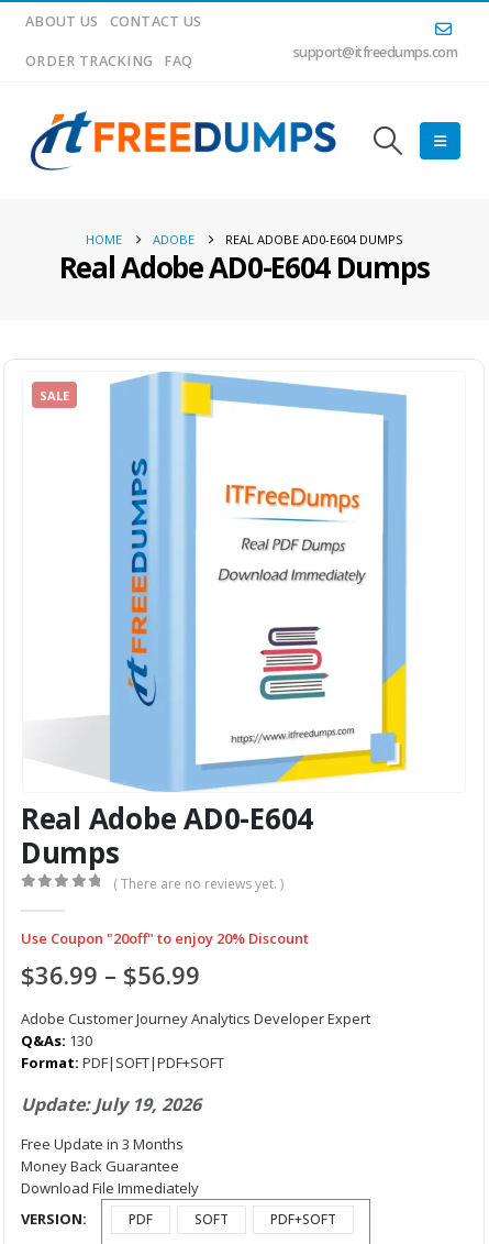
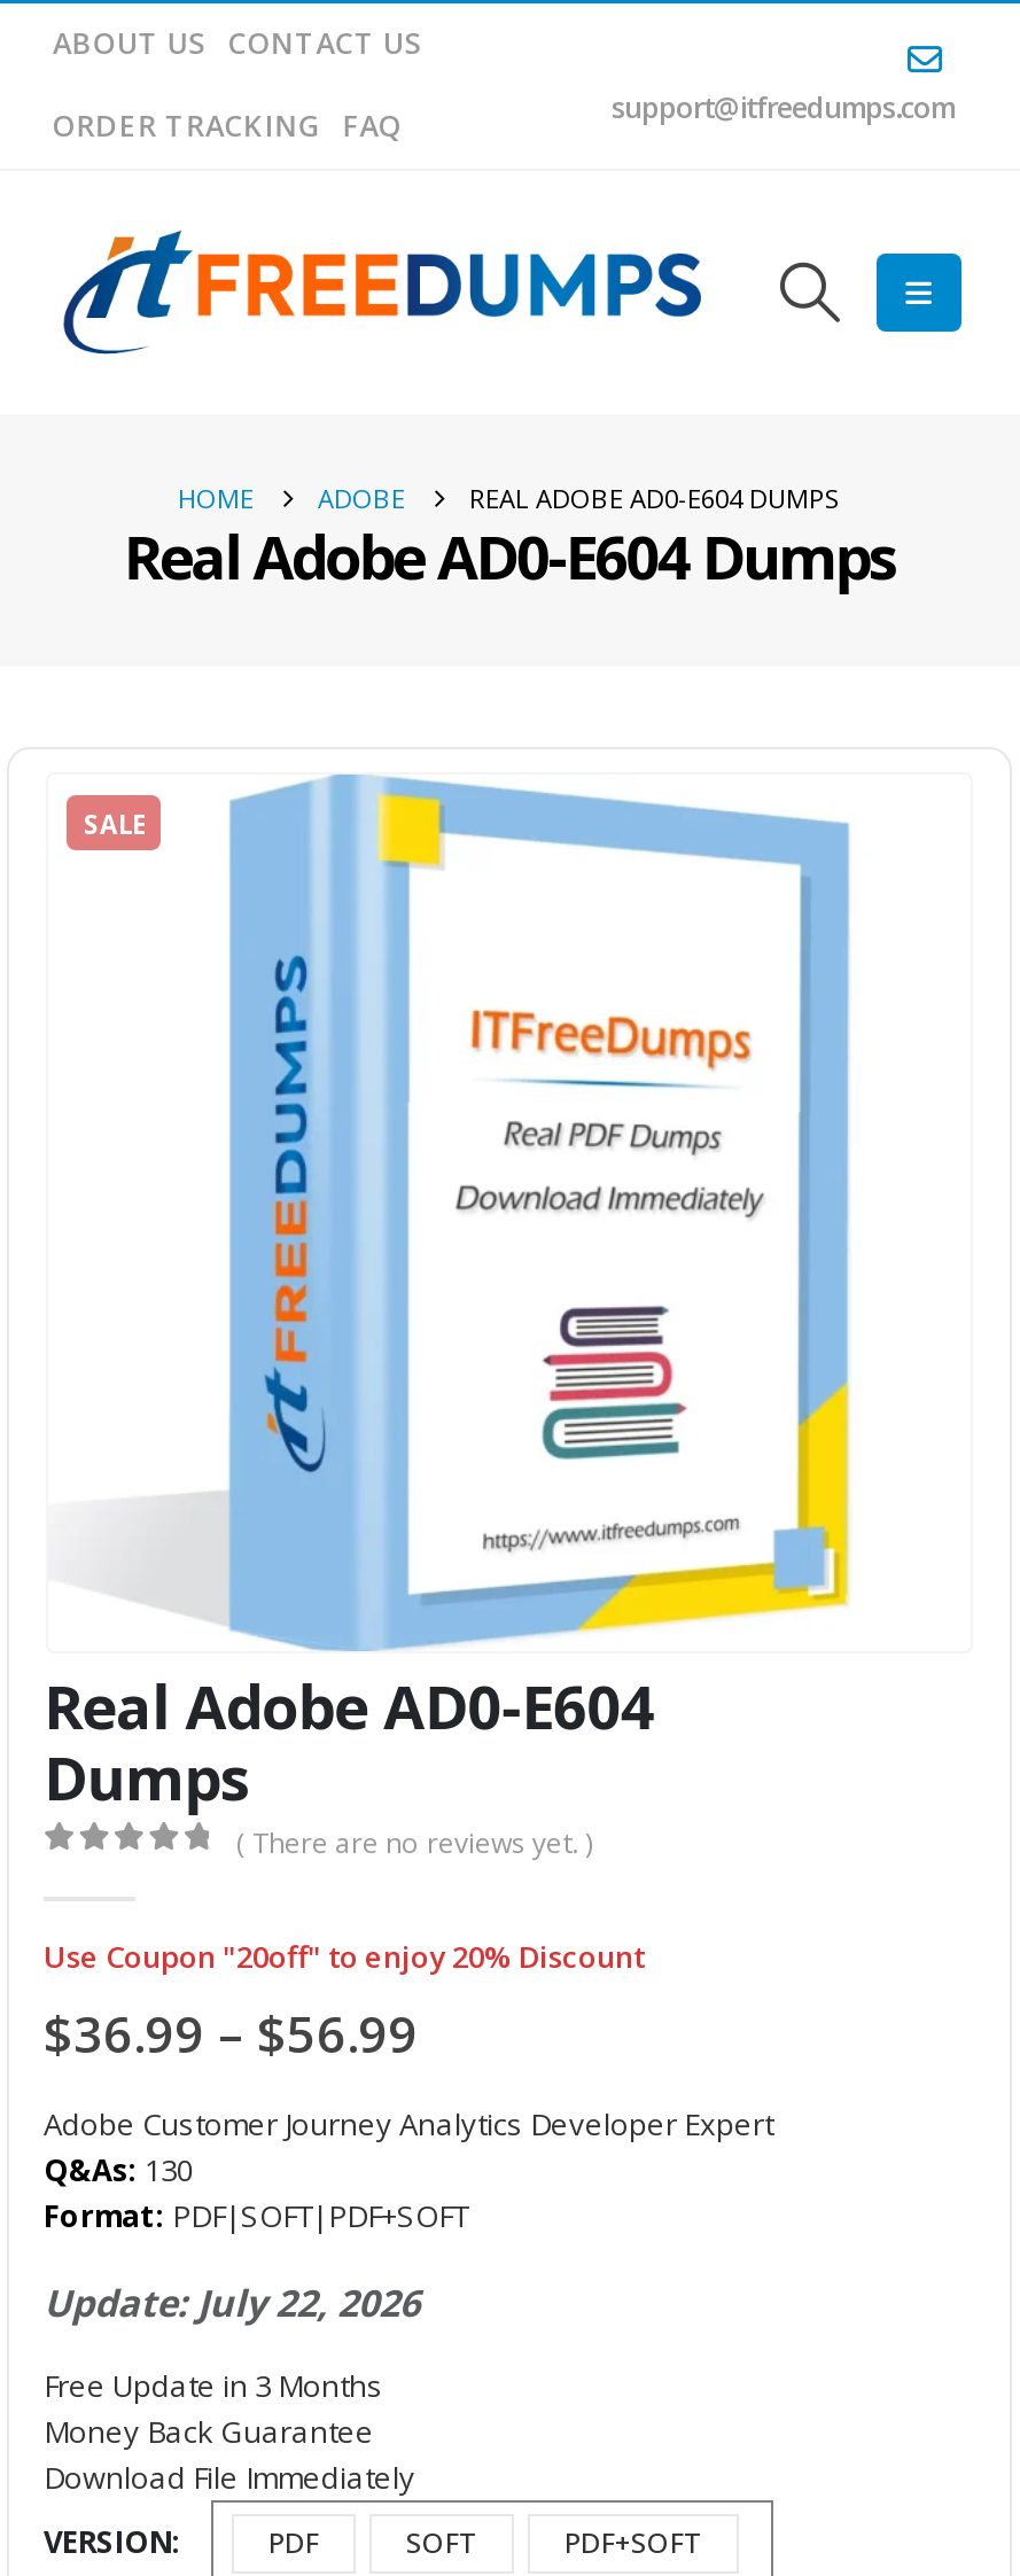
[21,1092,201,1117] Update: July 19, 2026 -> [44,2278,420,2329] Update: July 22, 2026

